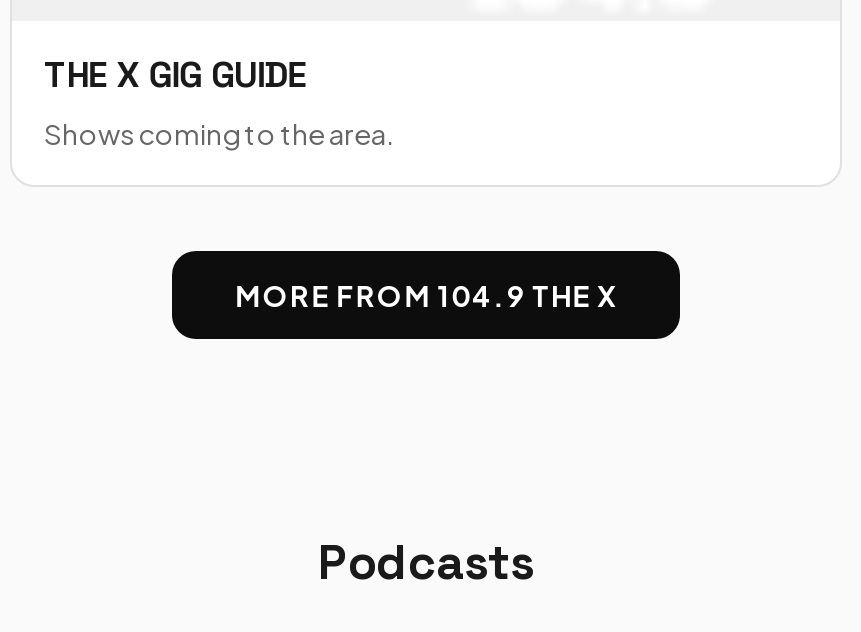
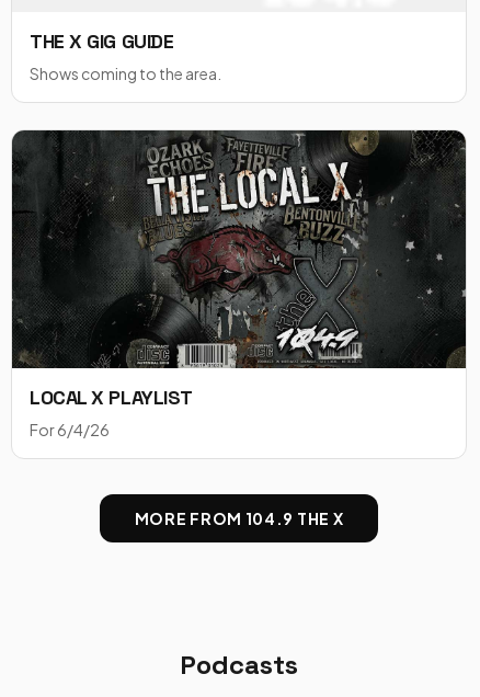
none -> [11,129,467,439] [image] | LOCAL X PLAYLIST | For 6/4/26

